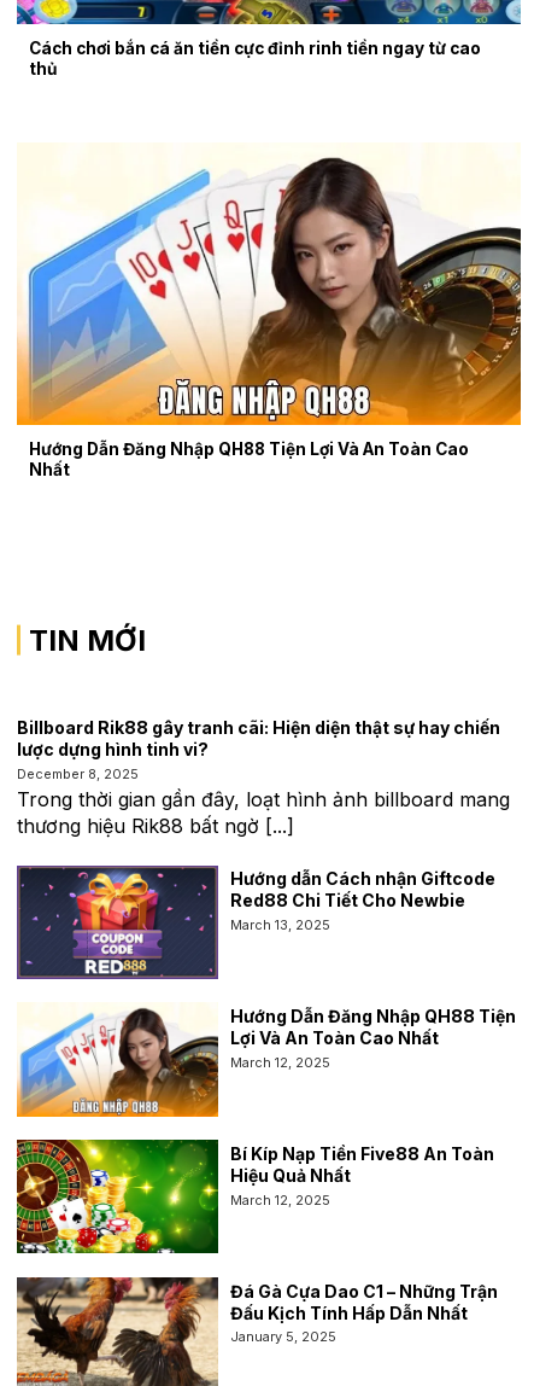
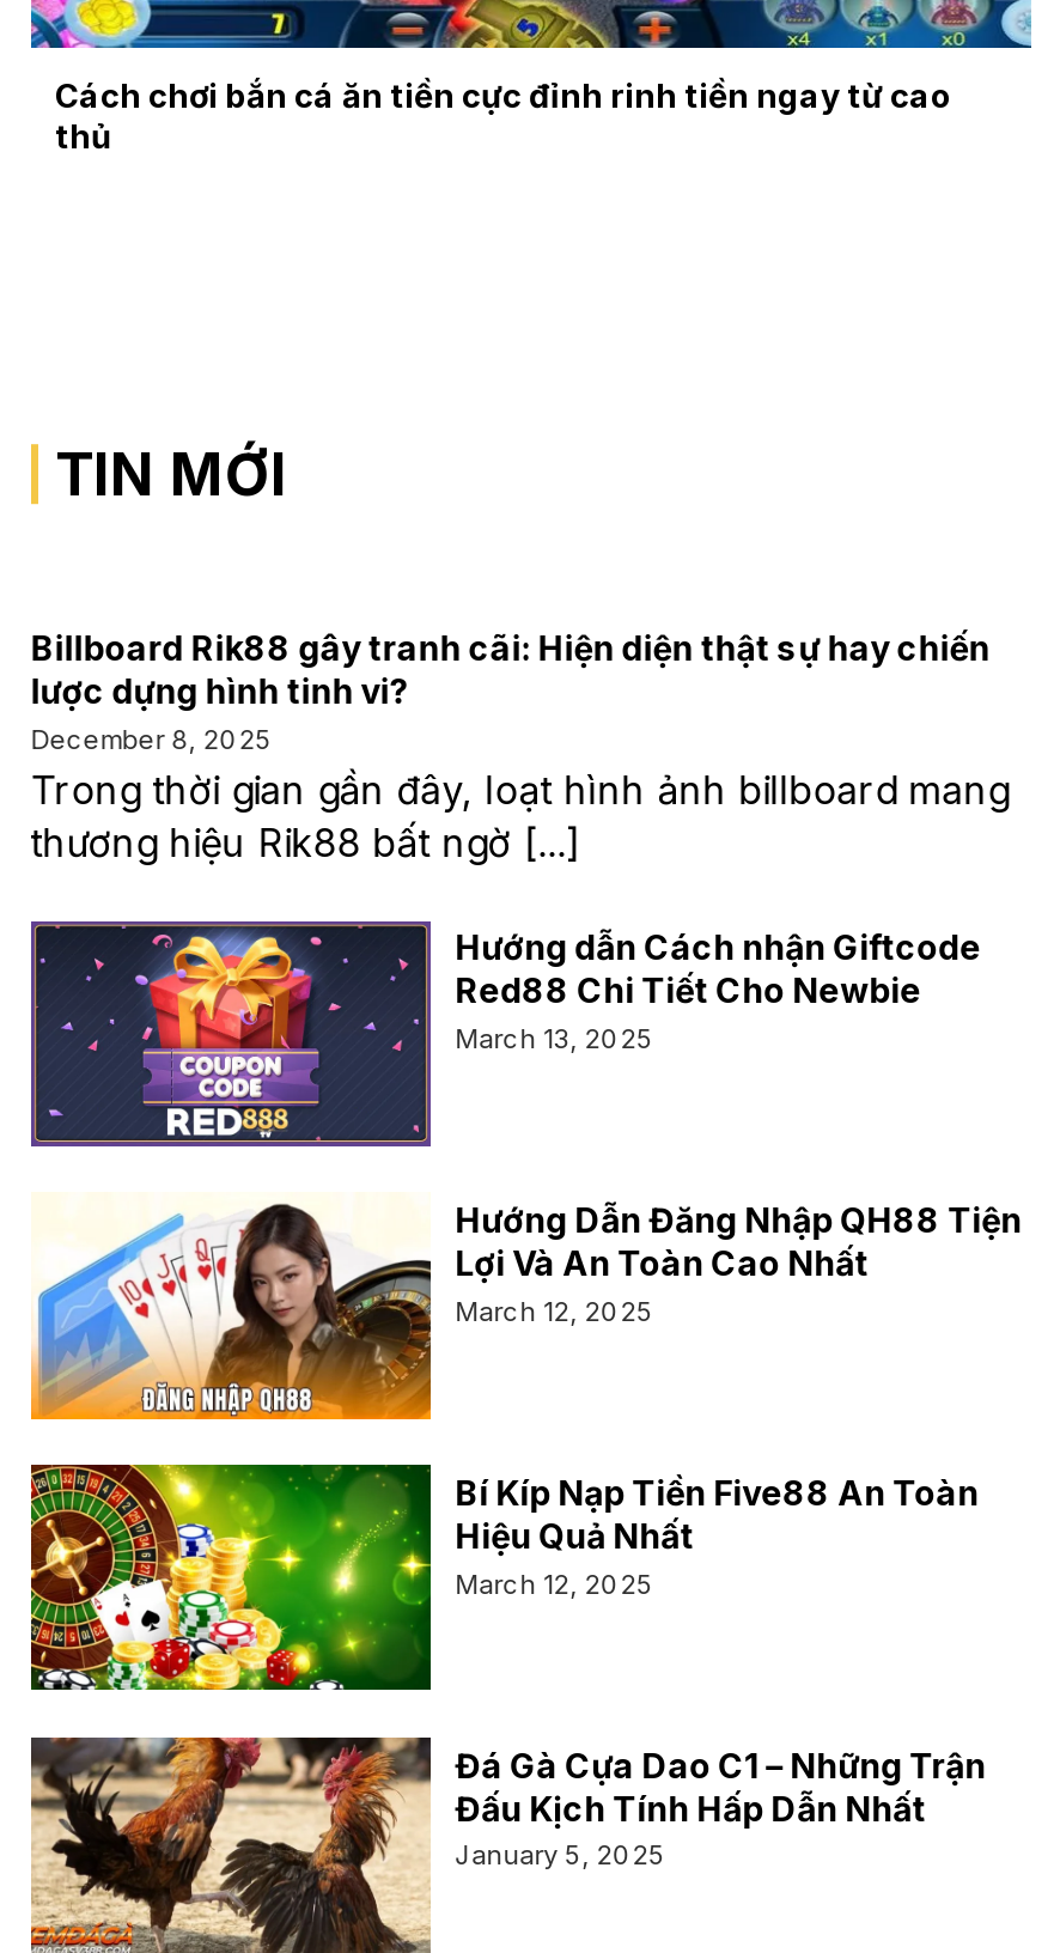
[16,156,522,479] [image] | Hướng Dẫn Đăng Nhập QH88 Tiện Lợi Và An Toàn Cao | Nhất -> none

